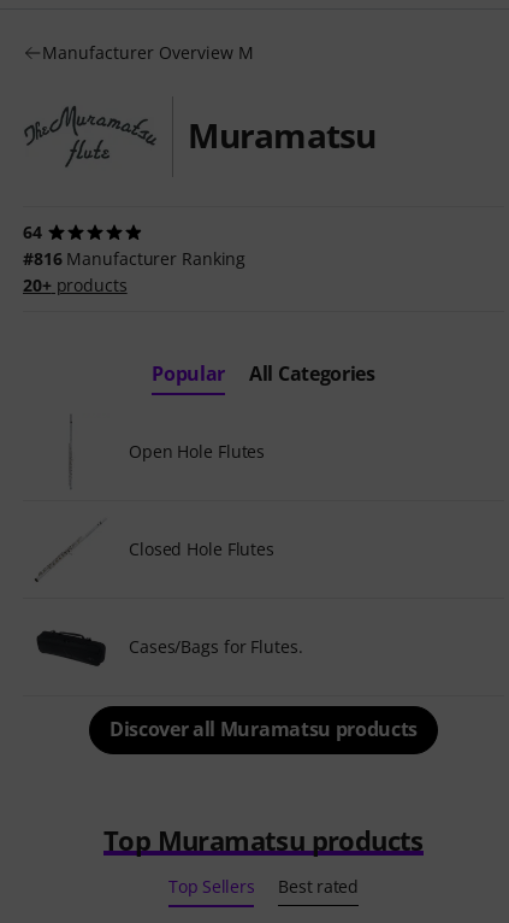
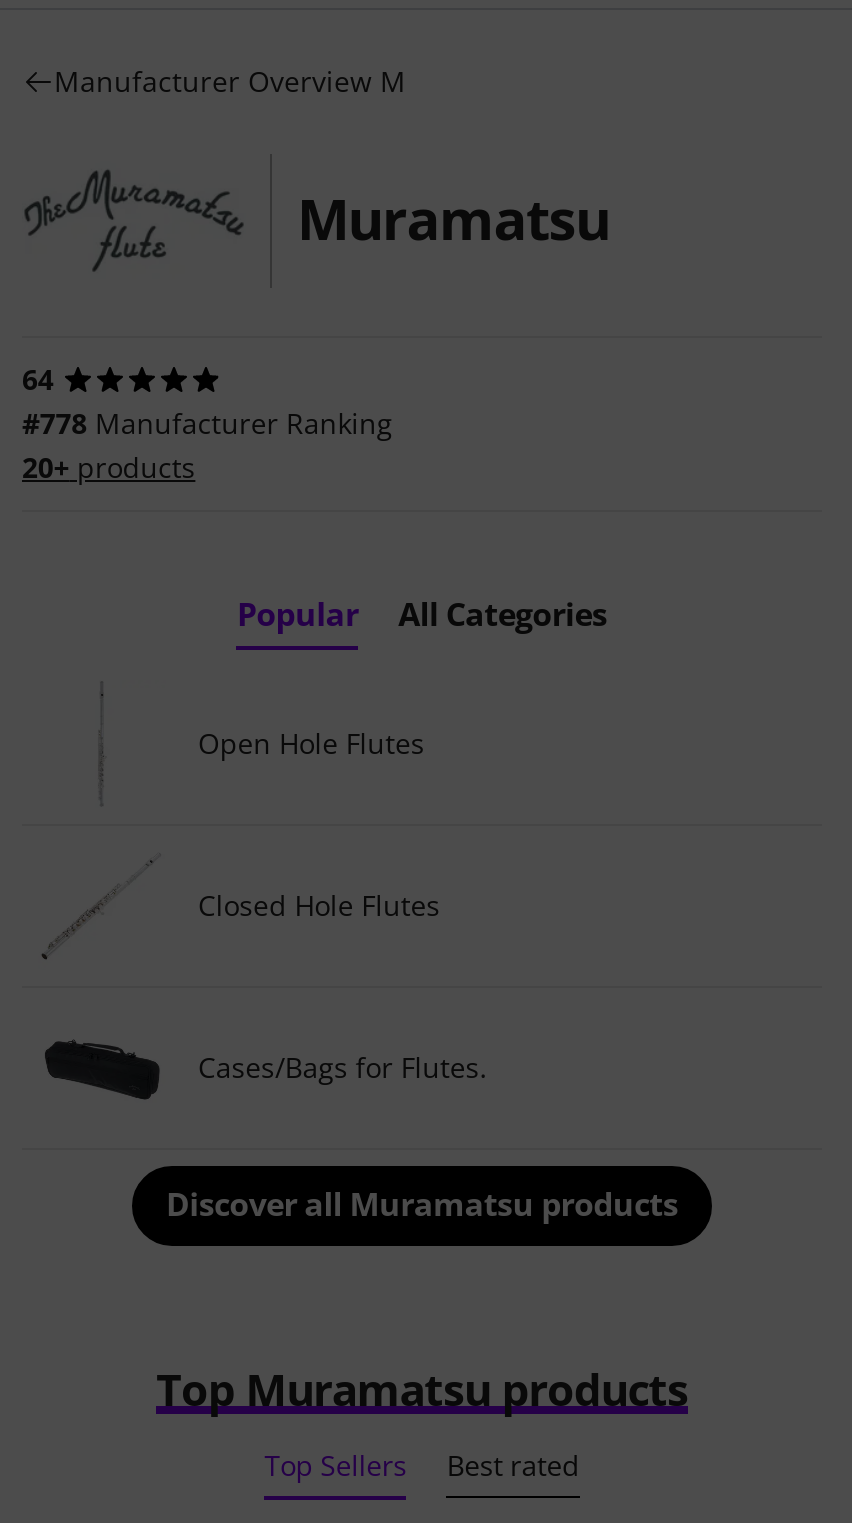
[23,247,246,270] #816 Manufacturer Ranking -> [22,403,393,441] #778 Manufacturer Ranking

